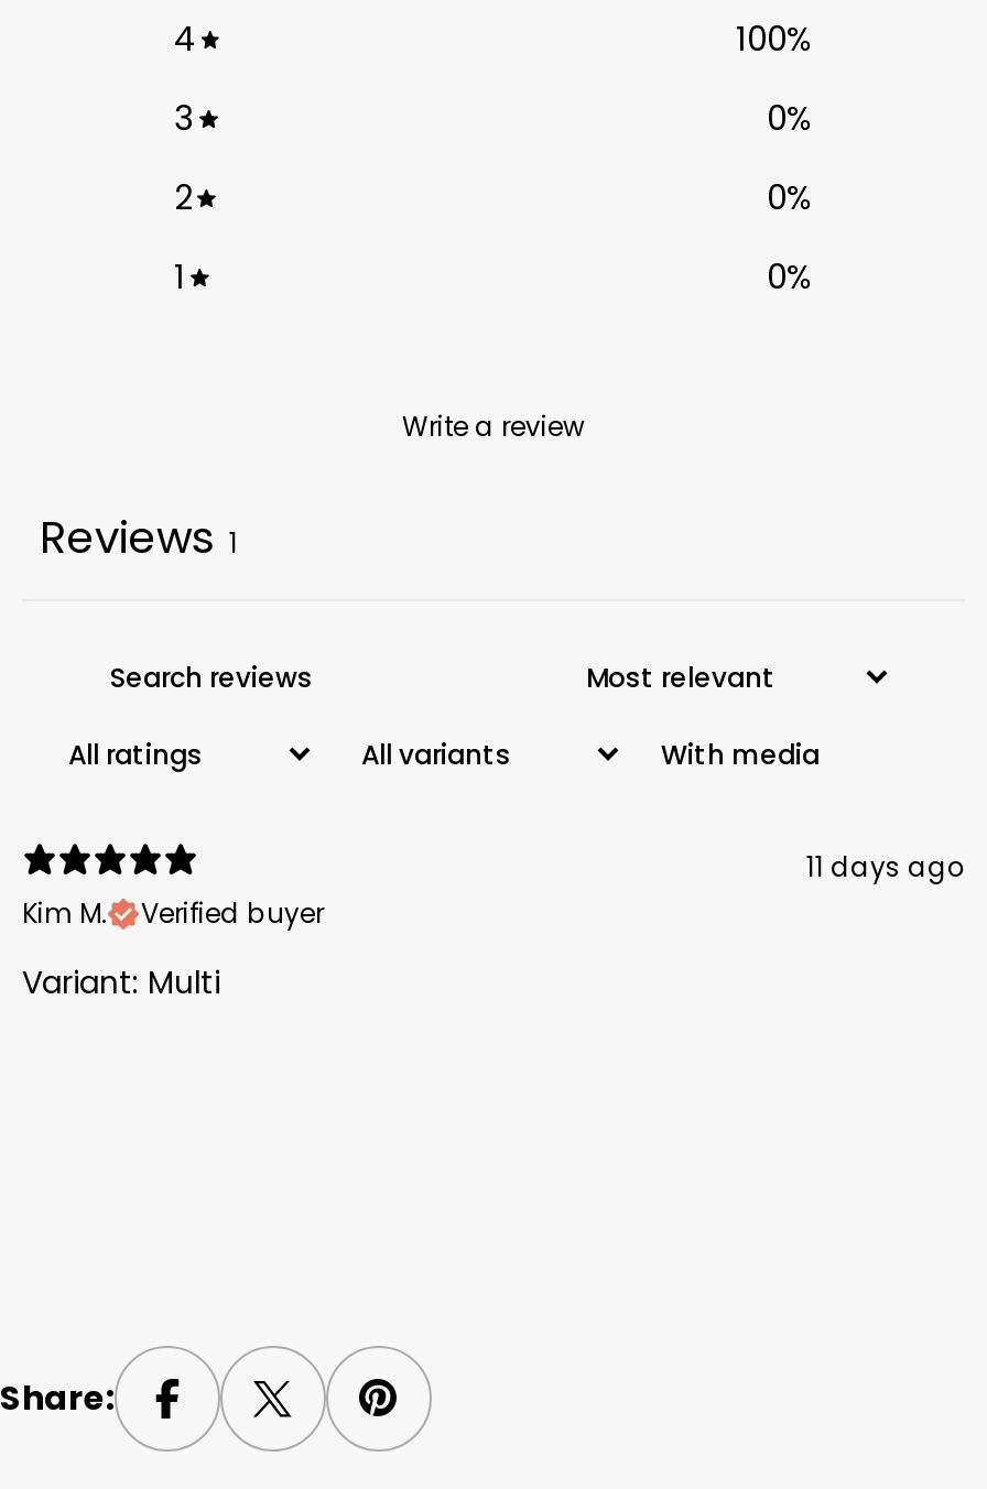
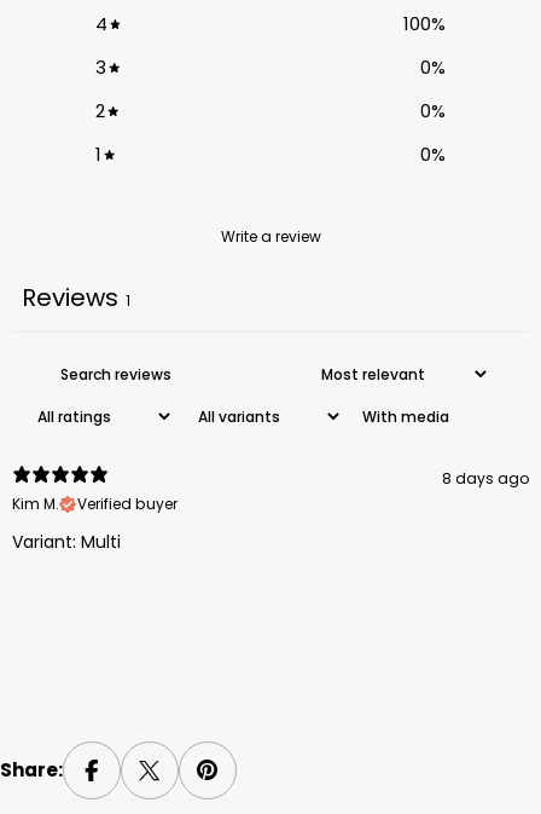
[806,847,965,885] 11 days ago -> [442,468,529,488] 8 days ago

